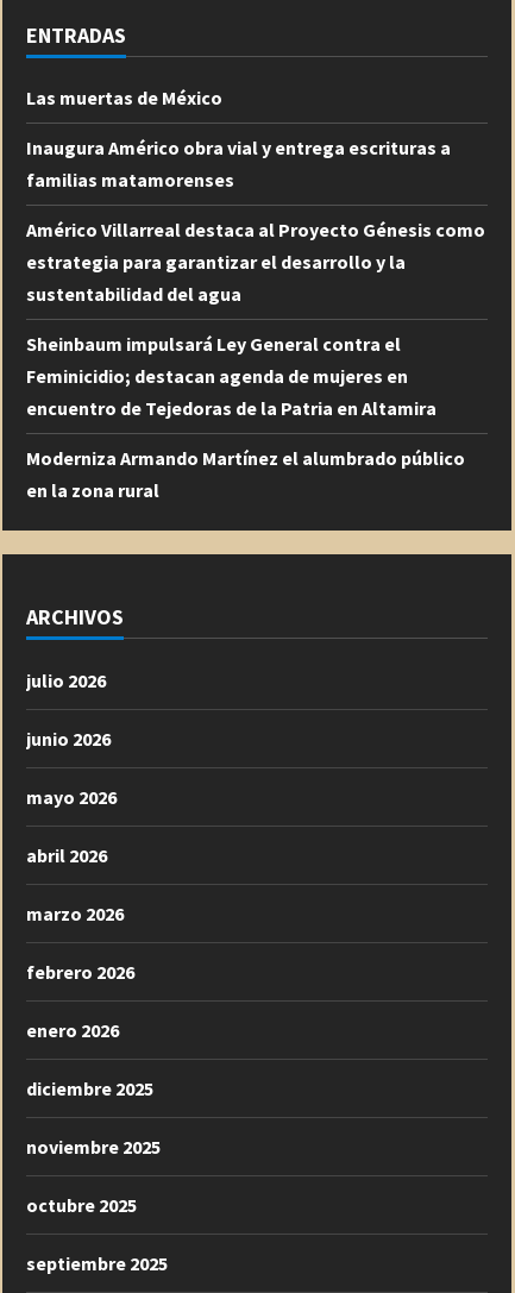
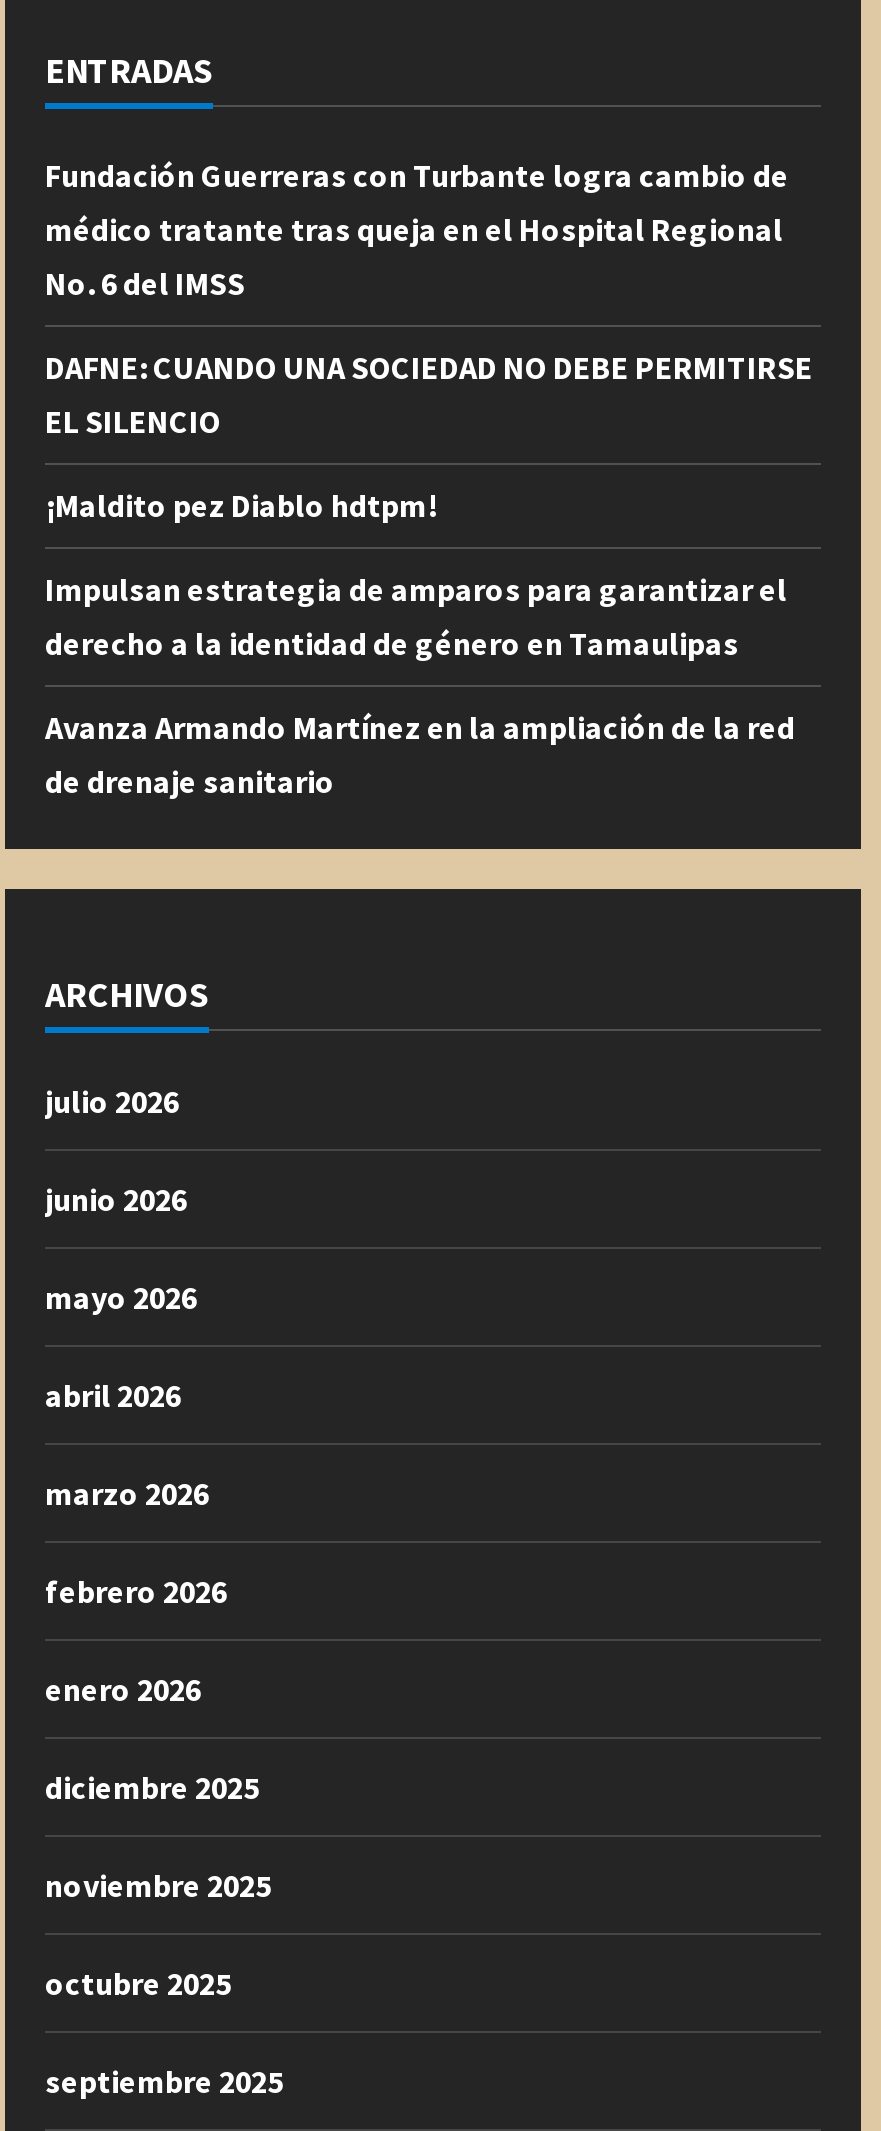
[26,85,222,109] Las muertas de México -> [45,154,789,302] Fundación Guerreras con Turbante logra cambio de | médico tratante tras queja en el Hospital Regional | No. 6 del IMSS
[26,135,451,191] Inaugura Américo obra vial y entrega escrituras a | familias matamorenses -> [45,346,813,440] DAFNE: CUANDO UNA SOCIEDAD NO DEBE PERMITIRSE | EL SILENCIO
[26,217,485,305] Américo Villarreal destaca al Proyecto Génesis como | estrategia para garantizar el desarrollo y la | sustentabilidad del agua -> [45,484,437,524] ¡Maldito pez Diablo hdtpm!
[26,332,437,420] Sheinbaum impulsará Ley General contra el | Feminicidio; destacan agenda de mujeres en | encuentro de Tejedoras de la Patria en Altamira -> [45,568,787,662] Impulsan estrategia de amparos para garantizar el | derecho a la identidad de género en Tamaulipas
[26,446,465,502] Moderniza Armando Martínez el alumbrado público | en la zona rural -> [45,706,795,800] Avanza Armando Martínez en la ampliación de la red | de drenaje sanitario

